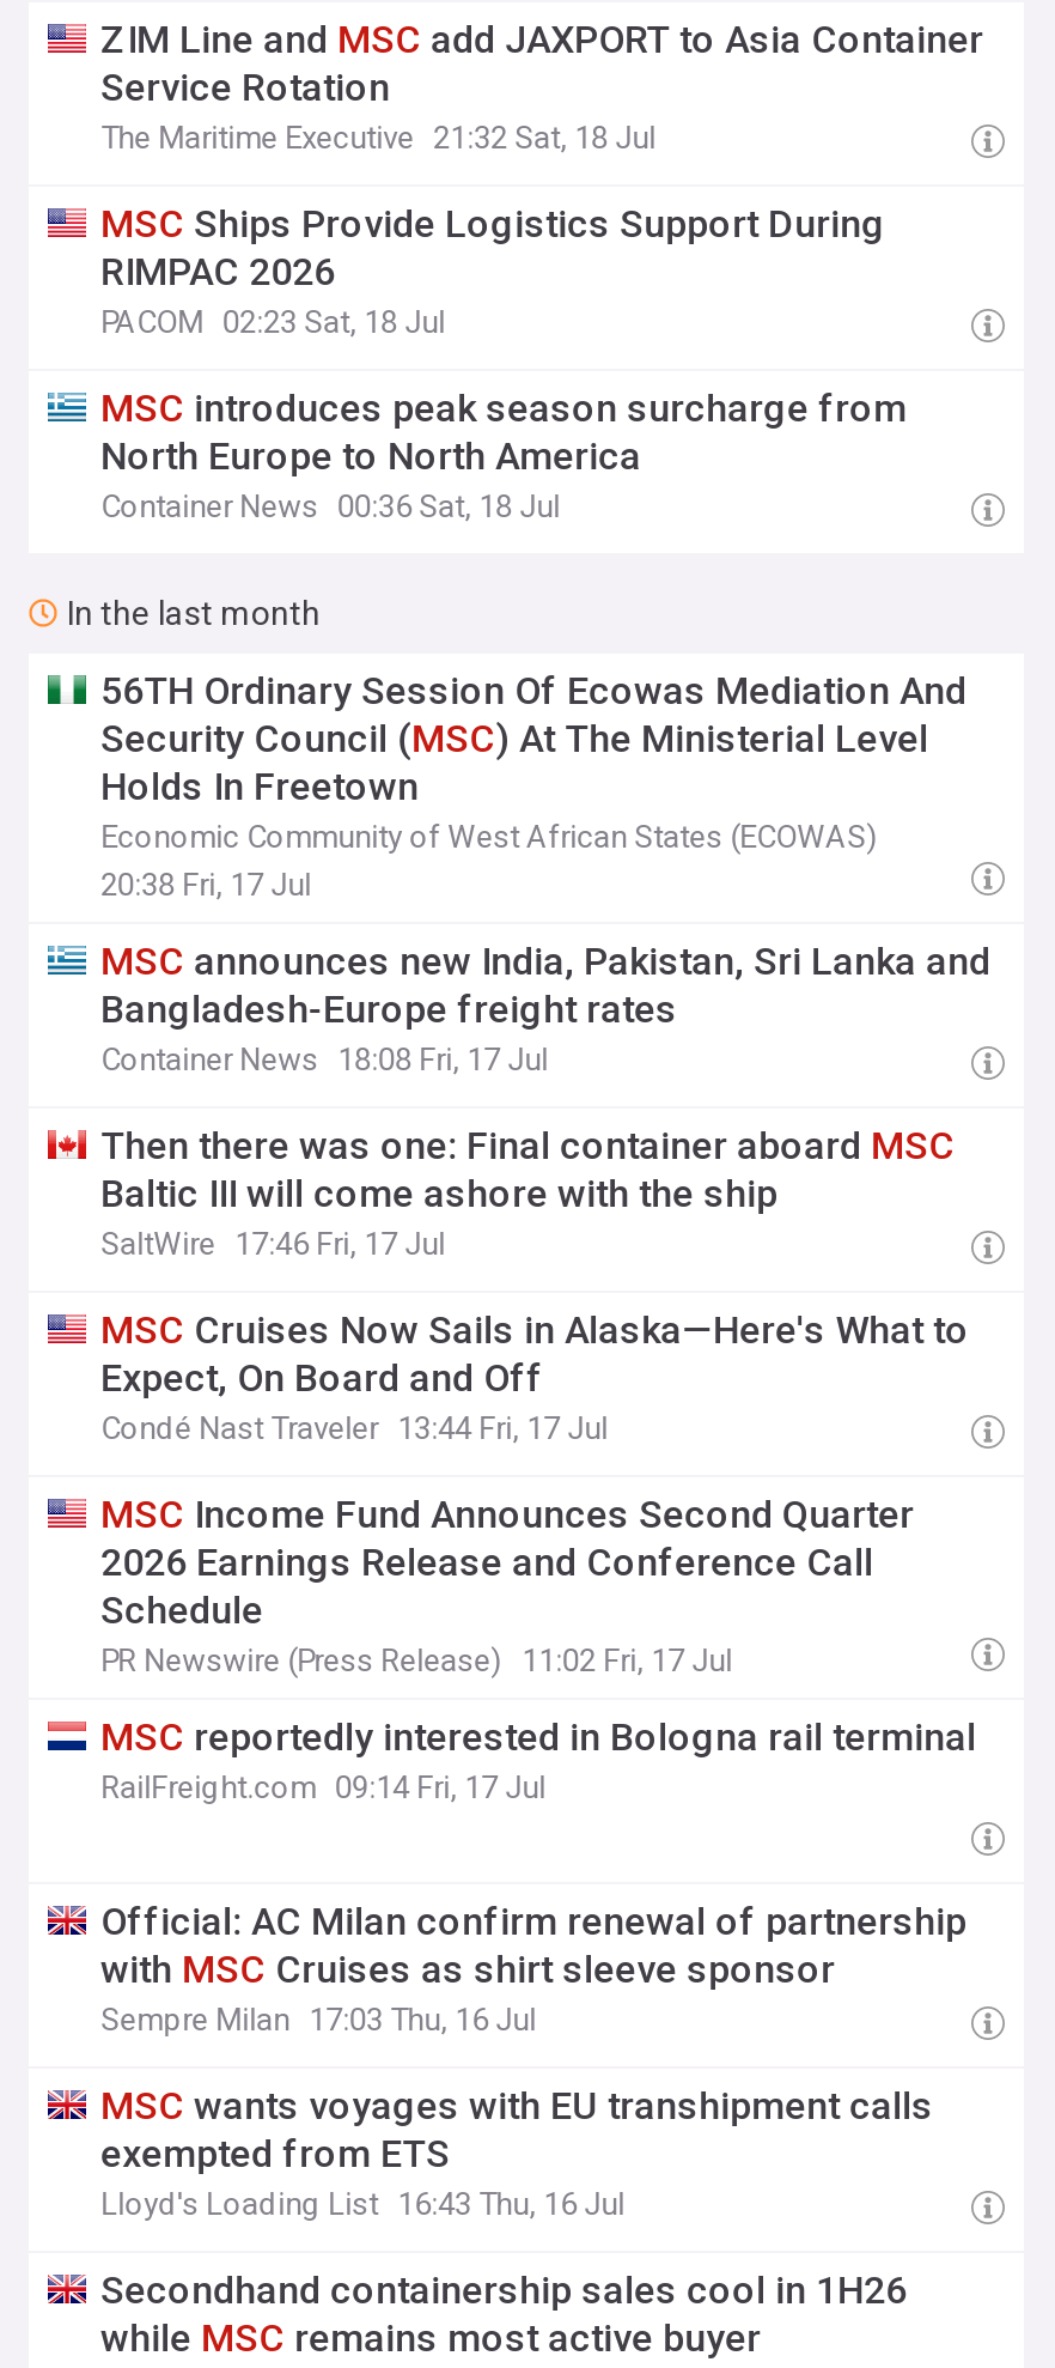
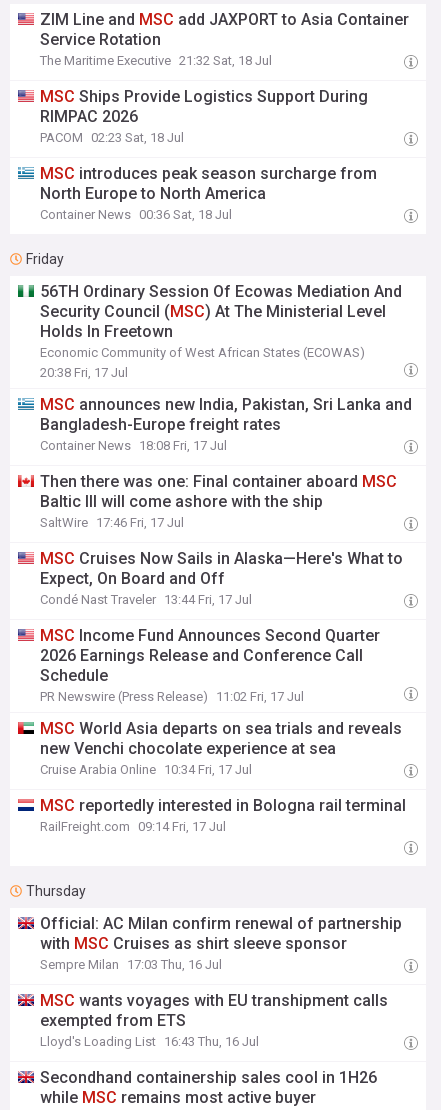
[67,594,321,632] In the last month -> [26,251,64,267] Friday
none -> [40,719,402,777] MSC World Asia departs on sea trials and reveals | new Venchi chocolate experience at sea | Cruise Arabia Online 10:34 Fri, 17 Jul
none -> [26,883,86,899] Thursday

